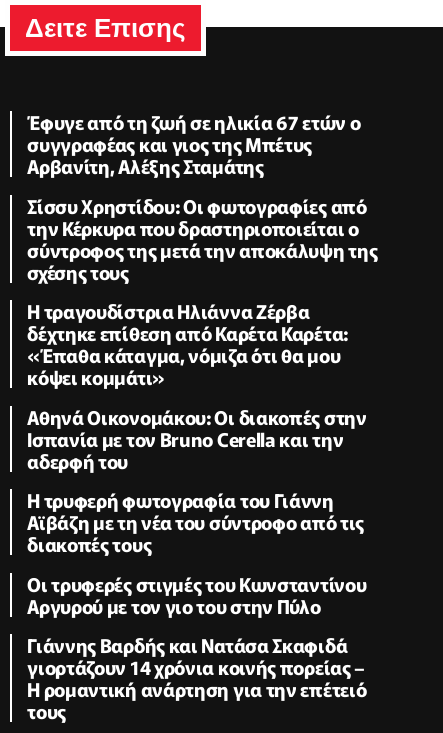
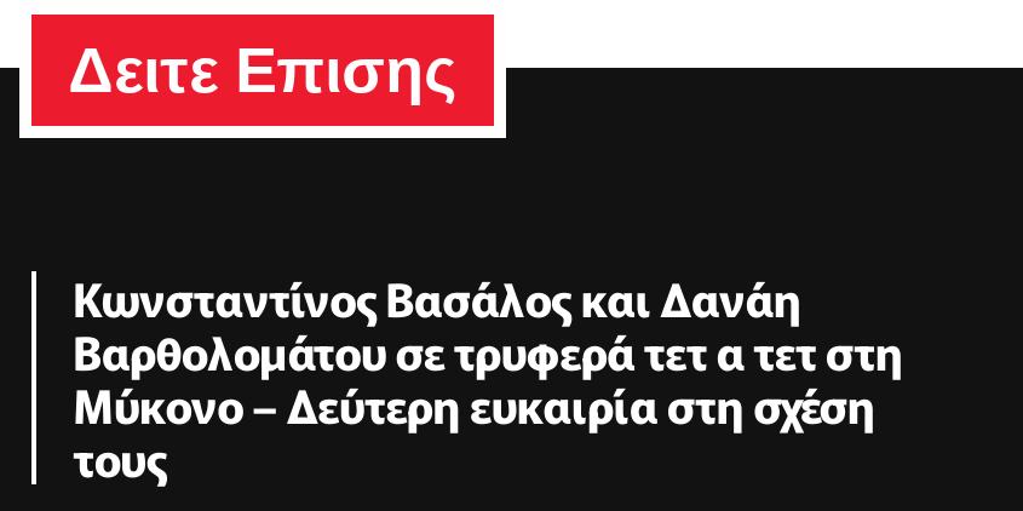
[27,108,377,702] Έφυγε από τη ζωή σε ηλικία 67 ετών ο | συγγραφέας και γιος της Μπέτυς | Αρβανίτη, Αλέξης Σταμάτης | Σίσσυ Χρηστίδου: Οι φωτογραφίες από | την Κέρκυρα που δραστηριοποιείται ο | σύντροφος της μετά την αποκάλυψη της | σχέσης τους | H τραγουδίστρια Ηλιάννα Ζέρβα | δέχτηκε επίθεση από Καρέτα Καρέτα: | «Έπαθα κάταγμα, νόμιζα ότι θα μου | κόψει κομμάτι» | Αθηνά Οικονομάκου: Οι διακοπές στην | Ισπανία με τον Bruno Cerella και την | αδερφή του | Η τρυφερή φωτογραφία του Γιάννη | Αϊβάζη με τη νέα του σύντροφο από τις | διακοπές τους | Οι τρυφερές στιγμές του Κωνσταντίνου | Αργυρού με τον γιο του στην Πύλο | Γιάννης Βαρδής και Νατάσα Σκαφιδά | γιορτάζουν 14 χρόνια κοινής πορείας – | Η ρομαντική ανάρτηση για την επέτειό -> [73,264,903,436] Κωνσταντίνος Βασάλος και Δανάη | Βαρθολομάτου σε τρυφερά τετ α τετ στη | Μύκονο – Δεύτερη ευκαιρία στη σχέση

